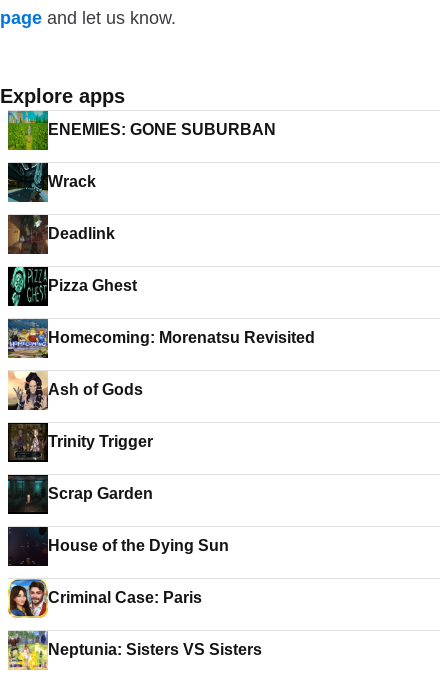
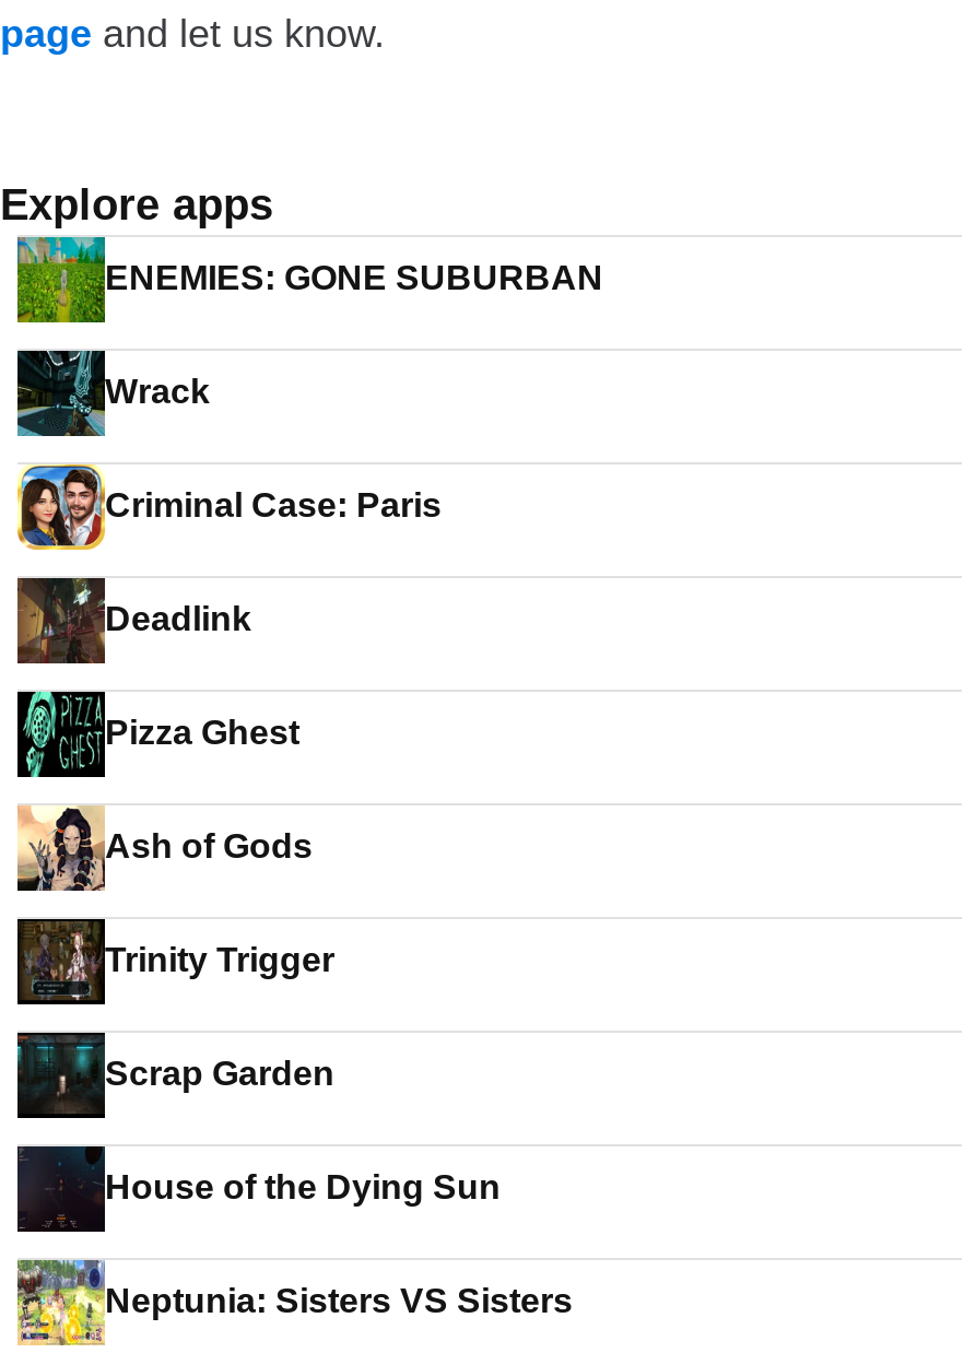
moved [8,214,137,294] -> [17,576,299,751]: [image] | Deadlink | Pizza Ghest
[7,318,315,359] [image] | Homecoming: Morenatsu Revisited -> none
moved [7,578,202,617] -> [15,462,442,552]: [image] | Criminal Case: Paris

